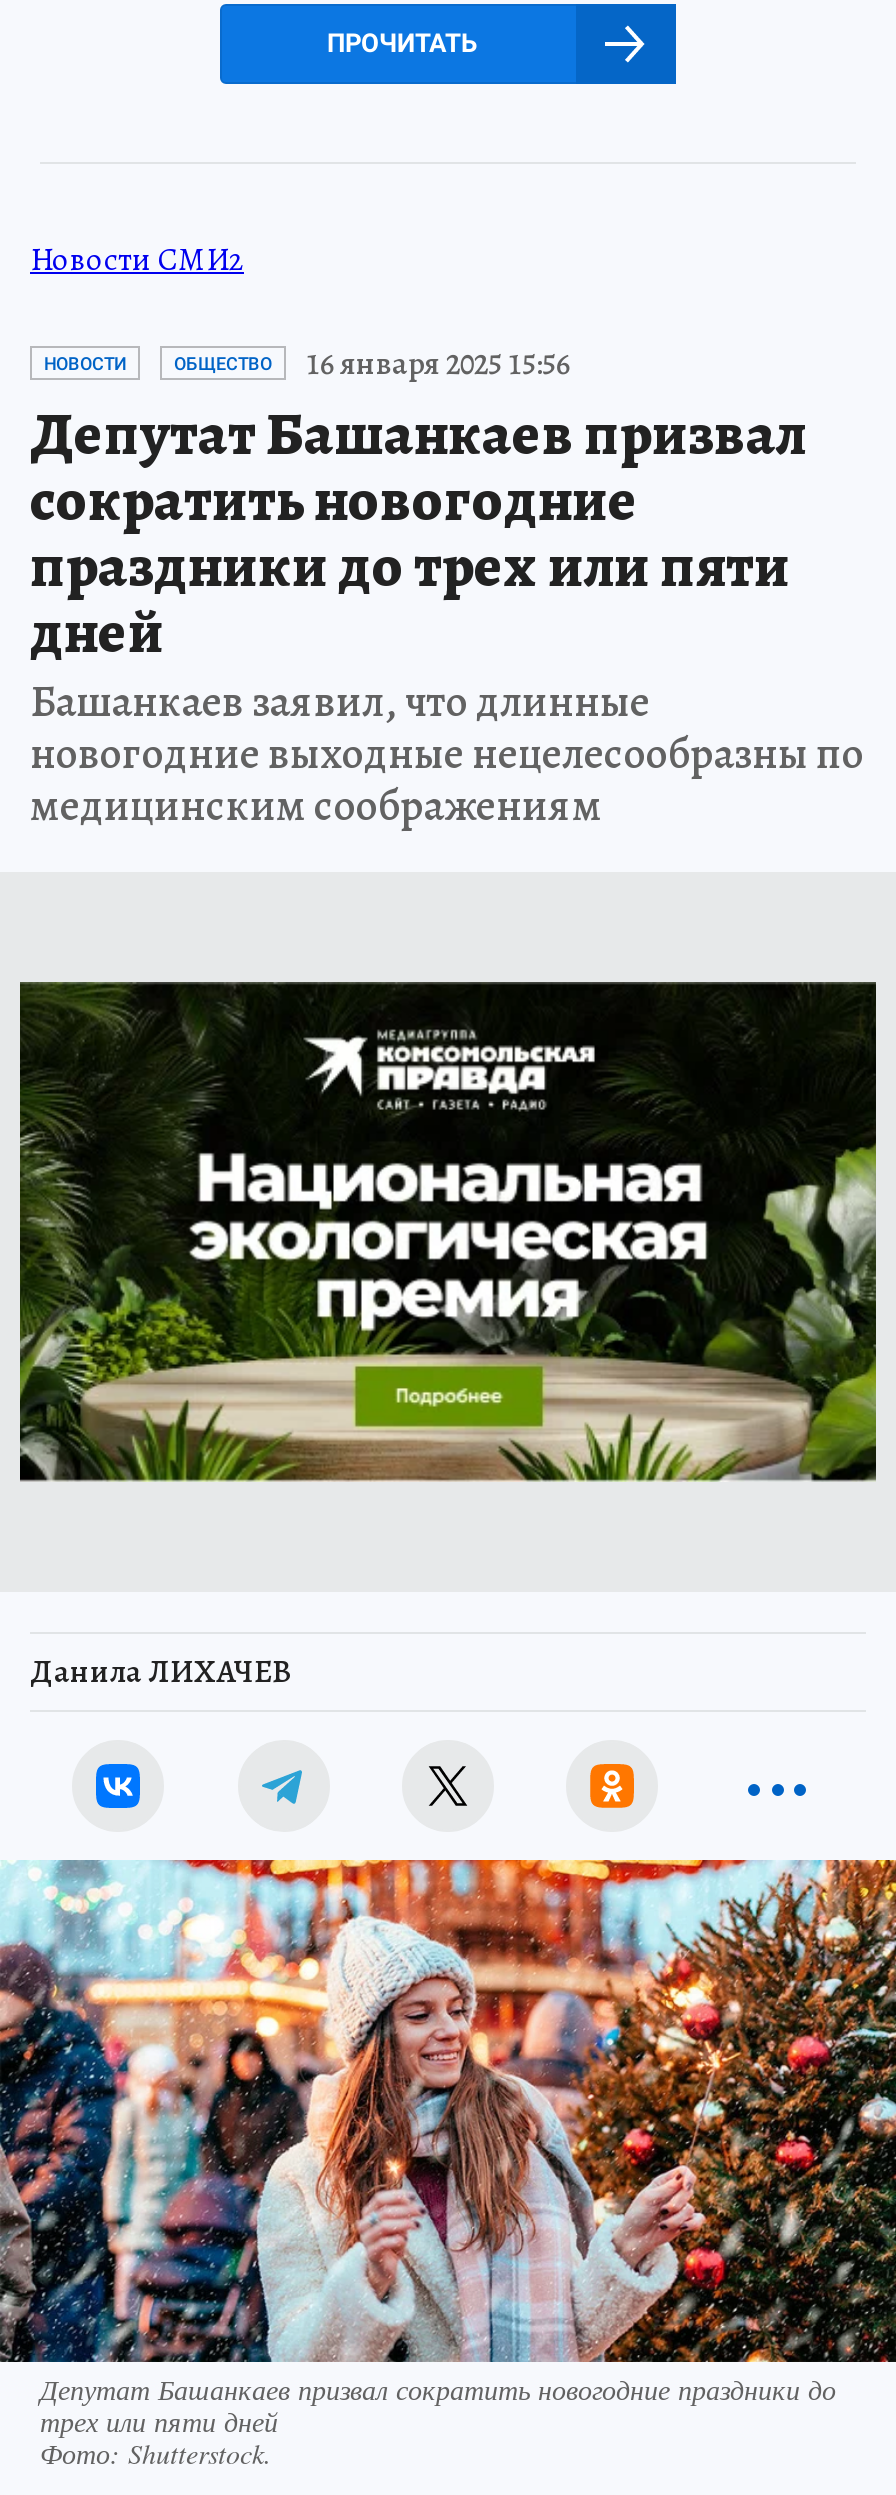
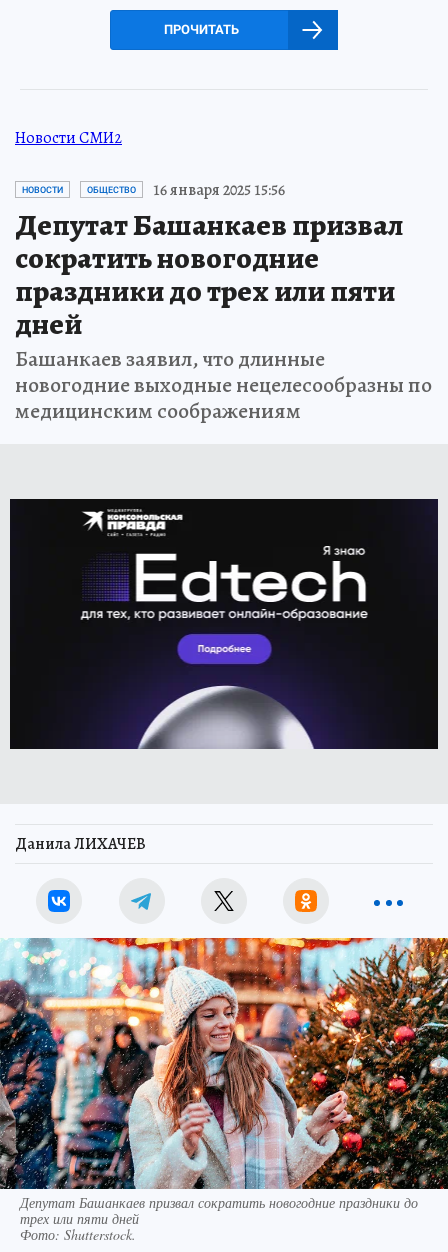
[18,982,878,1484] [image] -> [9,499,439,750] [image]

